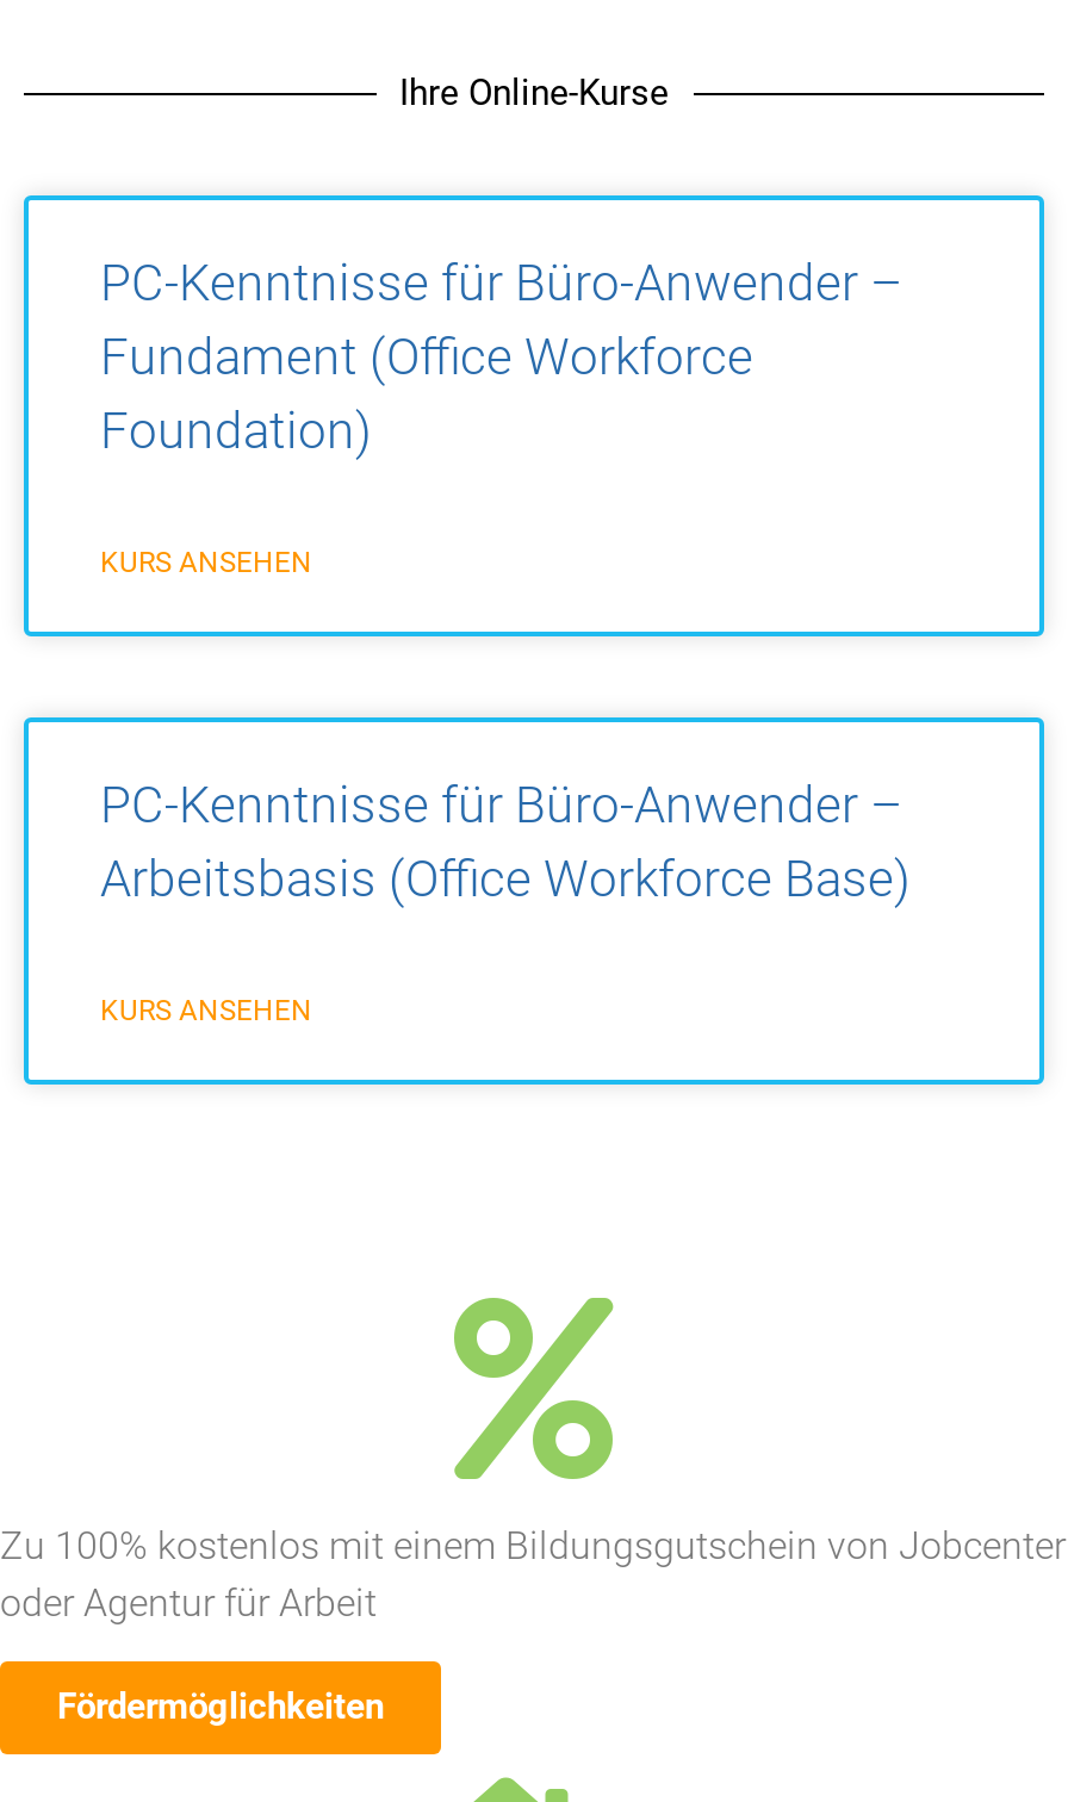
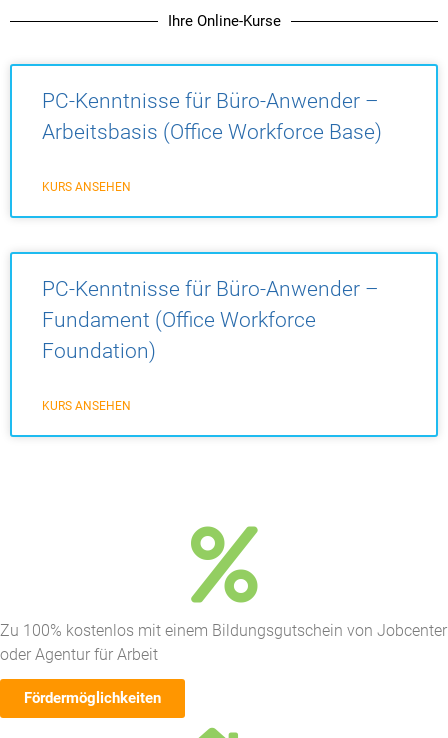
moved [100,328,753,459] -> [42,308,316,363]: Fundament (Office Workforce | Foundation)
moved [100,545,904,834] -> [42,180,379,301]: KURS ANSEHEN | PC-Kenntnisse für Büro-Anwender –
moved [100,850,911,907] -> [42,120,382,144]: Arbeitsbasis (Office Workforce Base)

